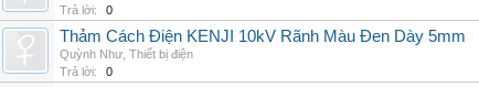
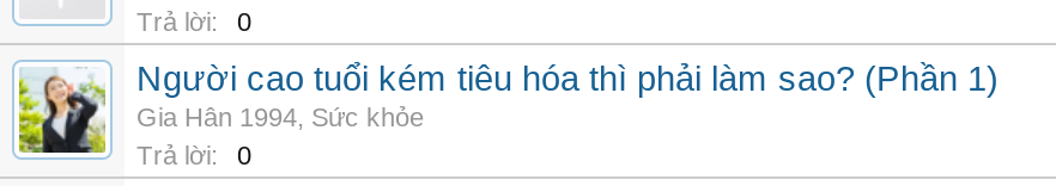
none -> [17,72,105,155] [image]
[60,28,466,61] Thảm Cách Điện KENJI 10kV Rãnh Màu Đen Dày 5mm | Quỳnh Như, Thiết bị điện -> [136,60,999,131] Người cao tuổi kém tiêu hóa thì phải làm sao? (Phần 1) | Gia Hân 1994, Sức khỏe

